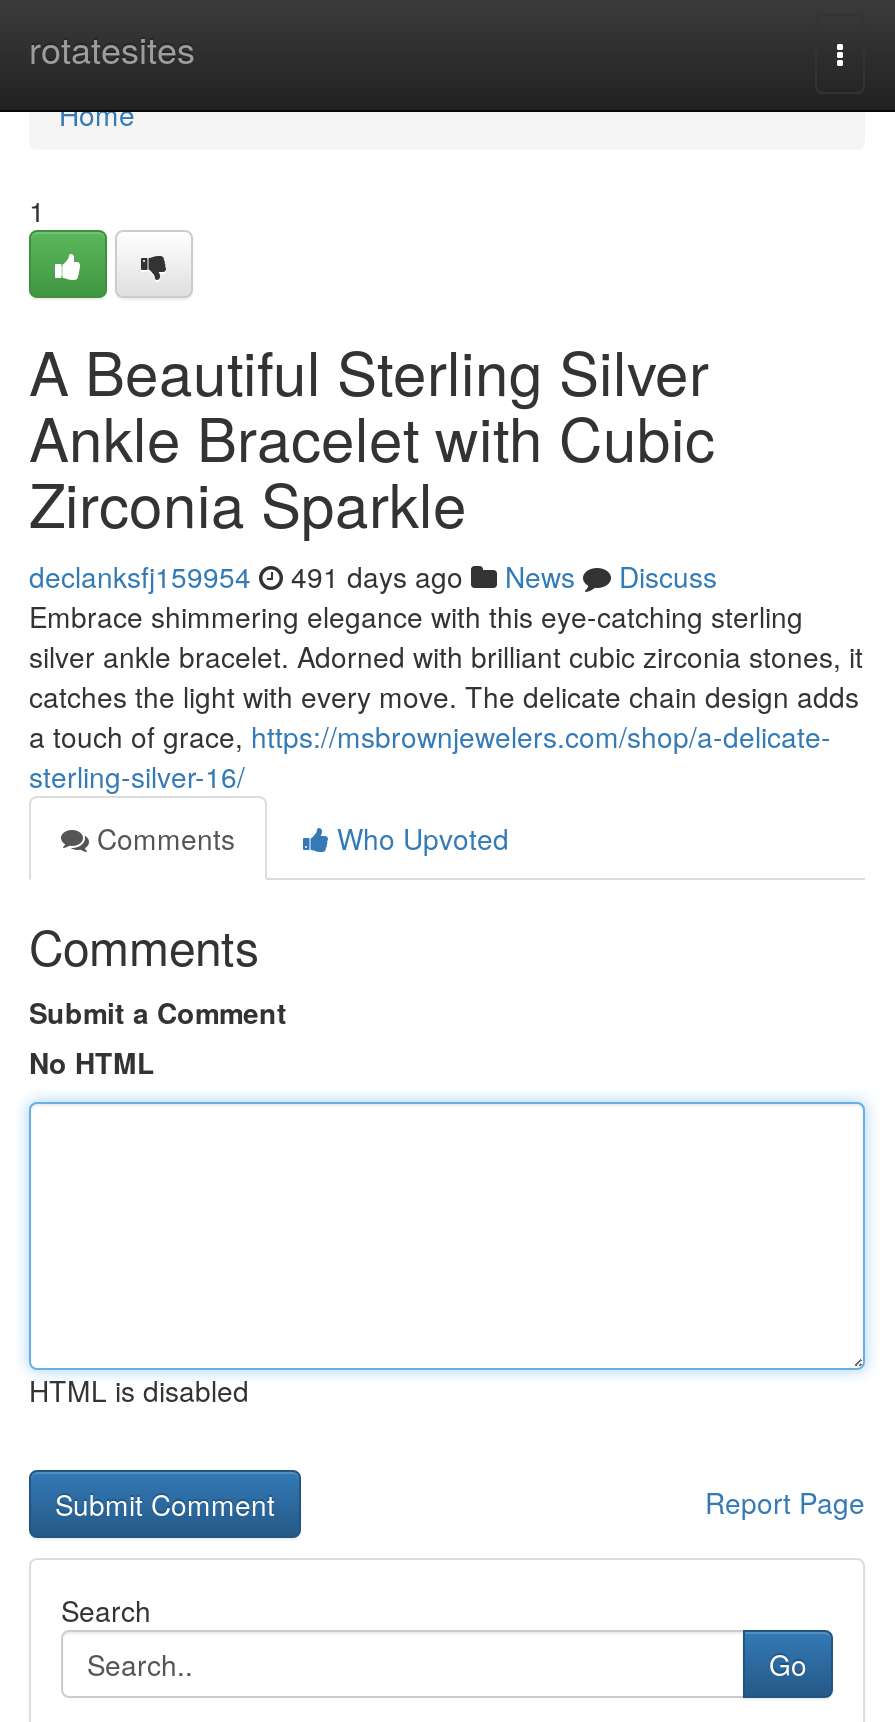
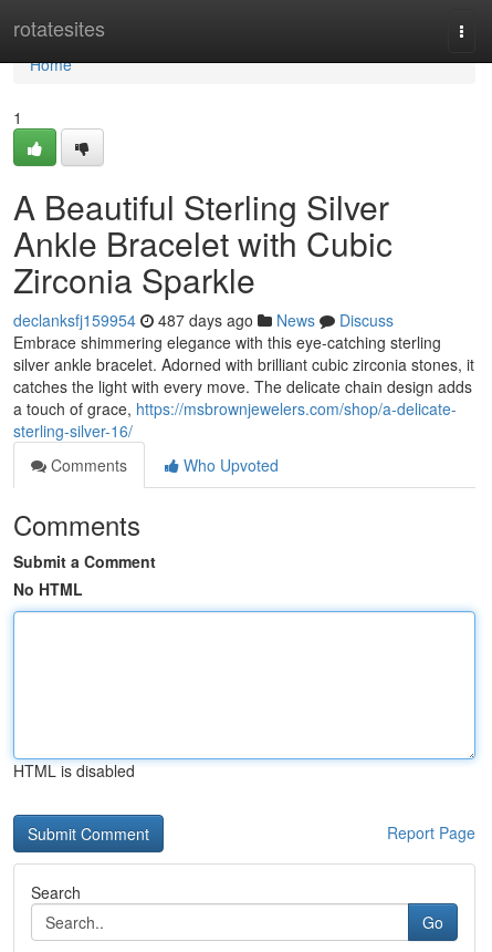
[29,556,717,596] declanksfj159954 491 days ago News Discuss -> [13,309,394,331] declanksfj159954 487 days ago News Discuss

